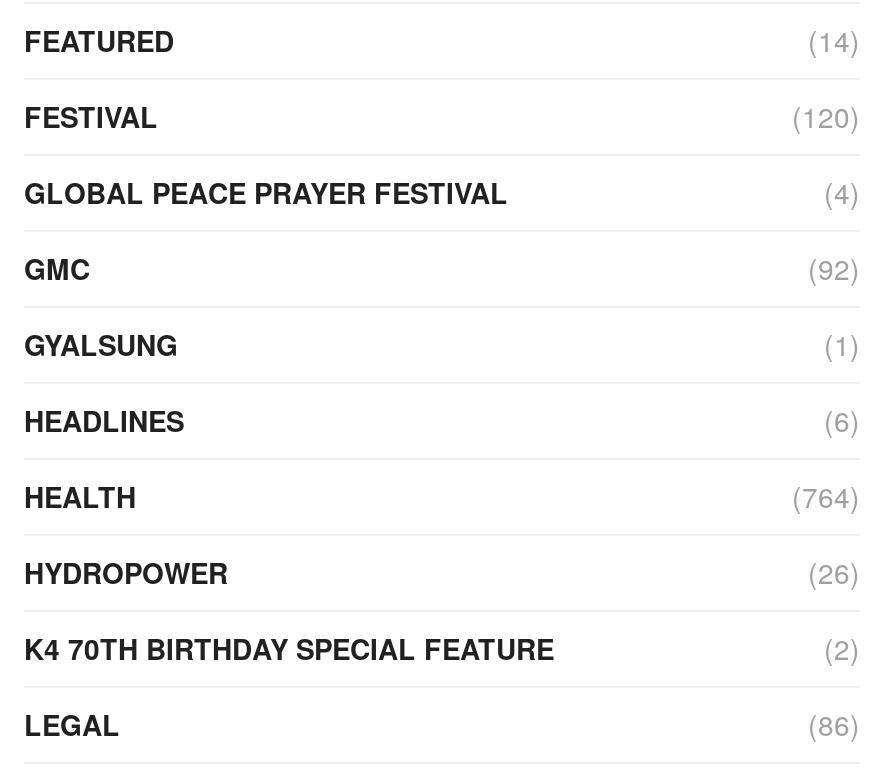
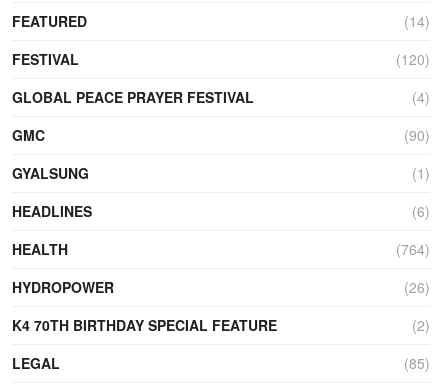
[808,249,860,289] (92) -> [404,125,430,145] (90)
[808,705,860,745] (86) -> [404,353,430,373] (85)

